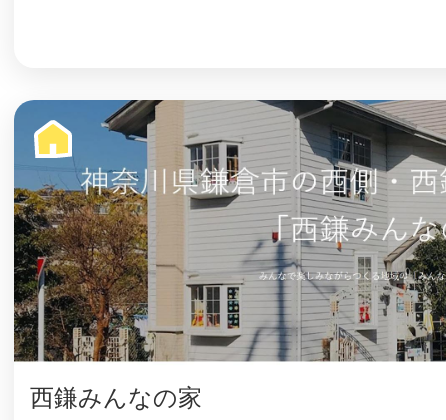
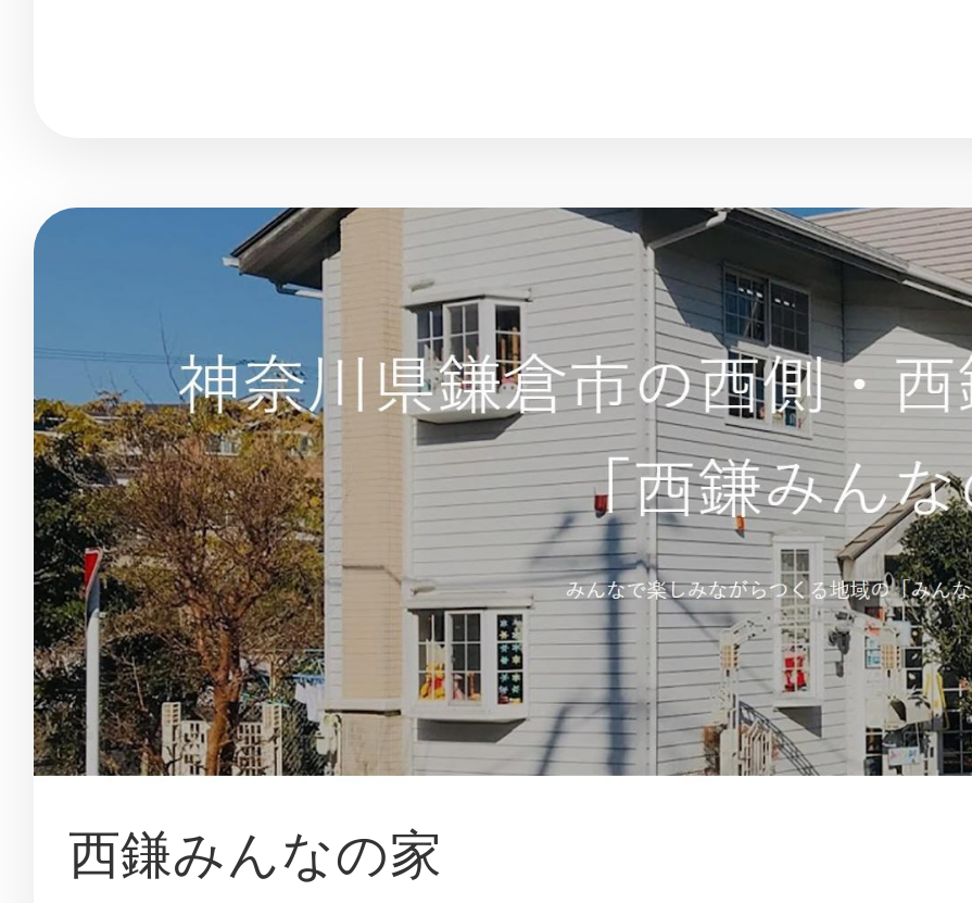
[33,119,73,159] [image] -> none

